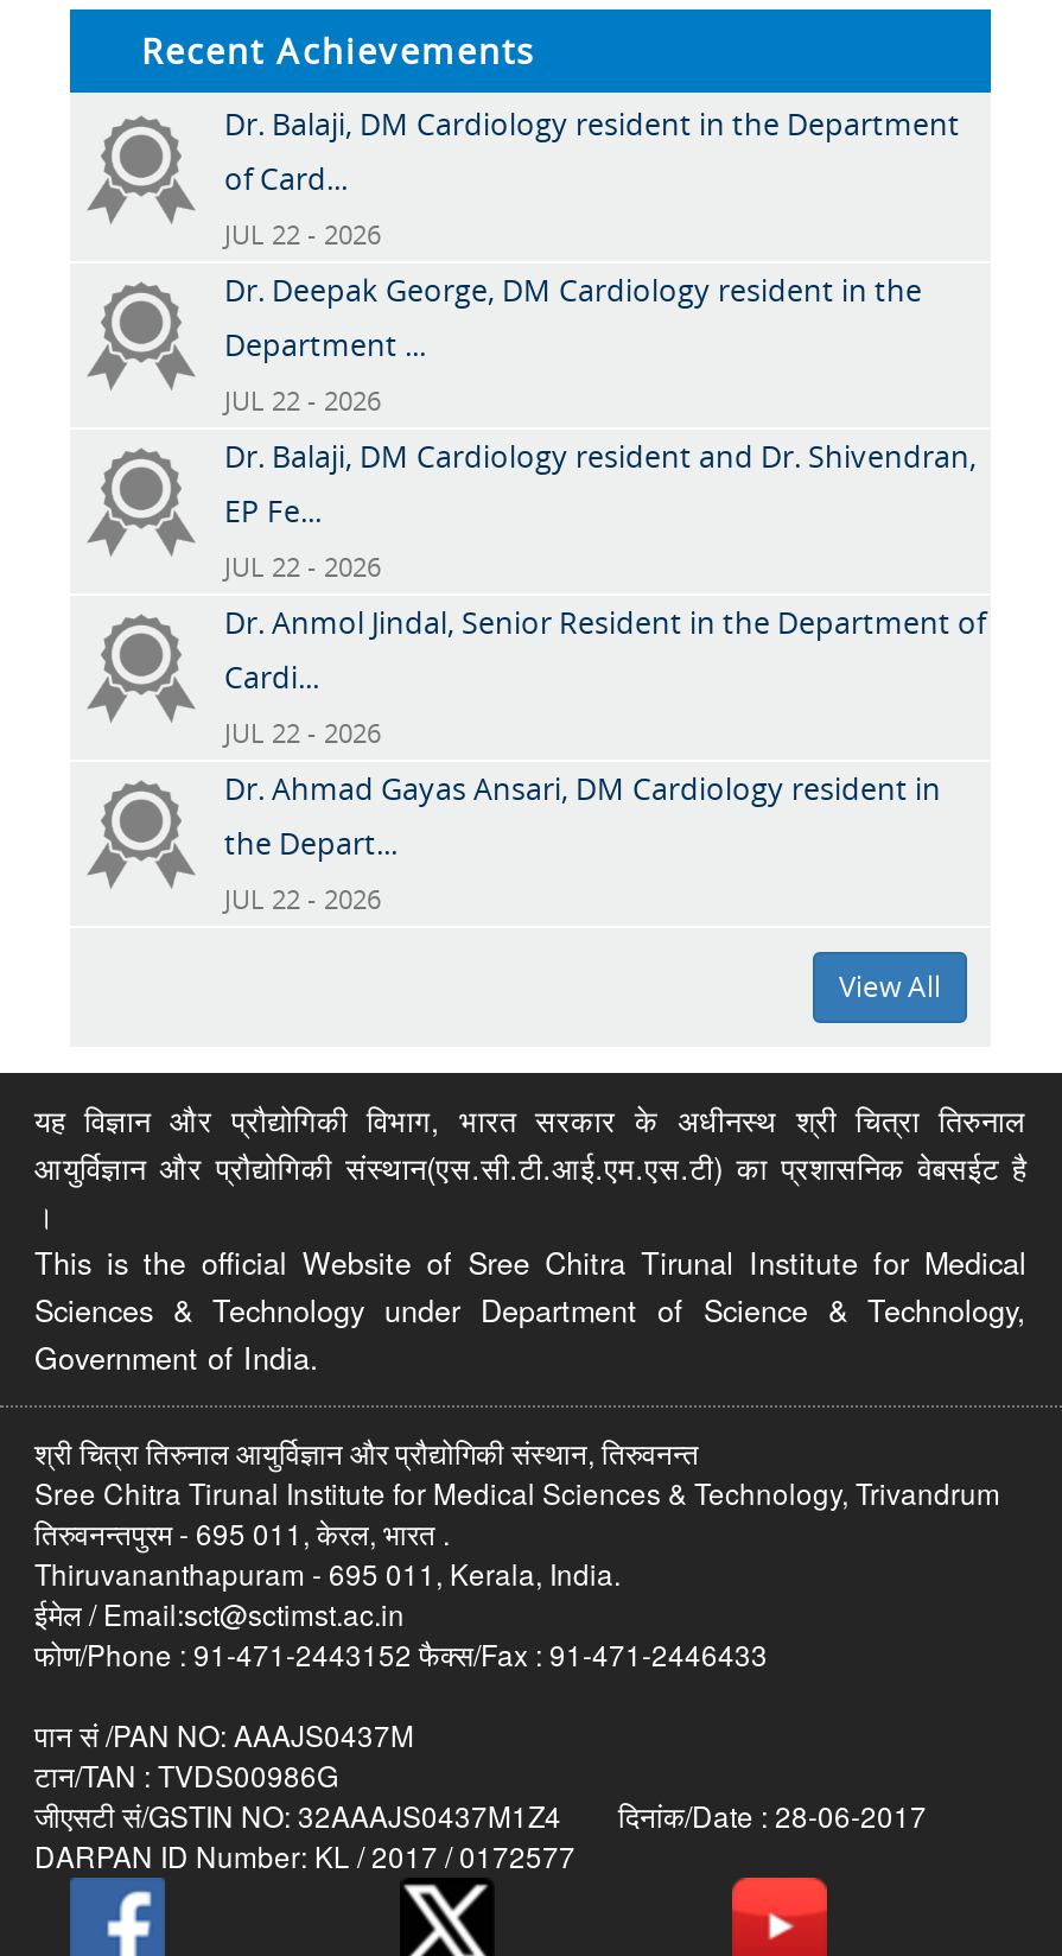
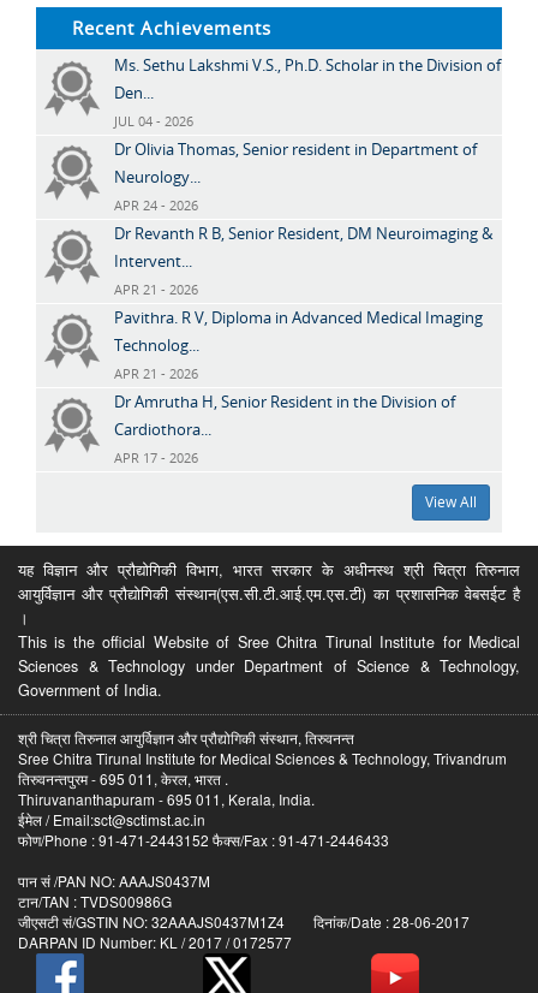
[224,102,986,916] Dr. Balaji, DM Cardiology resident in the Department | of Card... | JUL 22 - 2026 | Dr. Deepak George, DM Cardiology resident in the | Department ... | JUL 22 - 2026 | Dr. Balaji, DM Cardiology resident and Dr. Shivendran, | EP Fe... | JUL 22 - 2026 | Dr. Anmol Jindal, Senior Resident in the Department of | Cardi... | JUL 22 - 2026 | Dr. Ahmad Gayas Ansari, DM Cardiology resident in | the Depart... | JUL 22 - 2026 -> [114,54,501,466] Ms. Sethu Lakshmi V.S., Ph.D. Scholar in the Division of | Den... | JUL 04 - 2026 | Dr Olivia Thomas, Senior resident in Department of | Neurology... | APR 24 - 2026 | Dr Revanth R B, Senior Resident, DM Neuroimaging & | Intervent... | APR 21 - 2026 | Pavithra. R V, Diploma in Advanced Medical Imaging | Technolog... | APR 21 - 2026 | Dr Amrutha H, Senior Resident in the Division of | Cardiothora... | APR 17 - 2026

